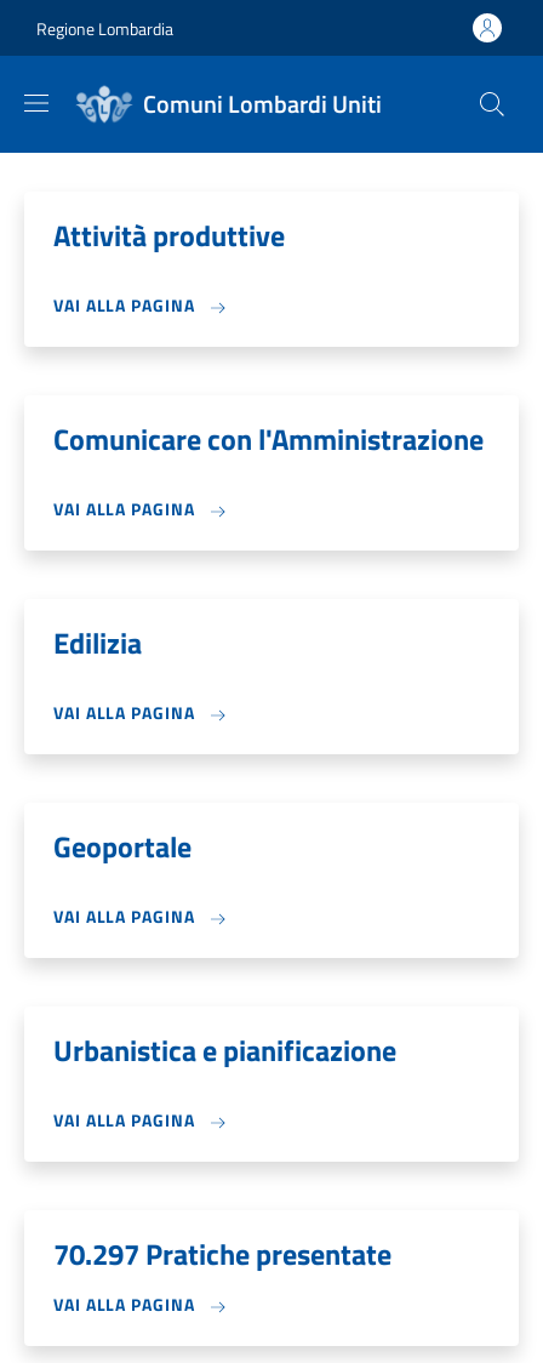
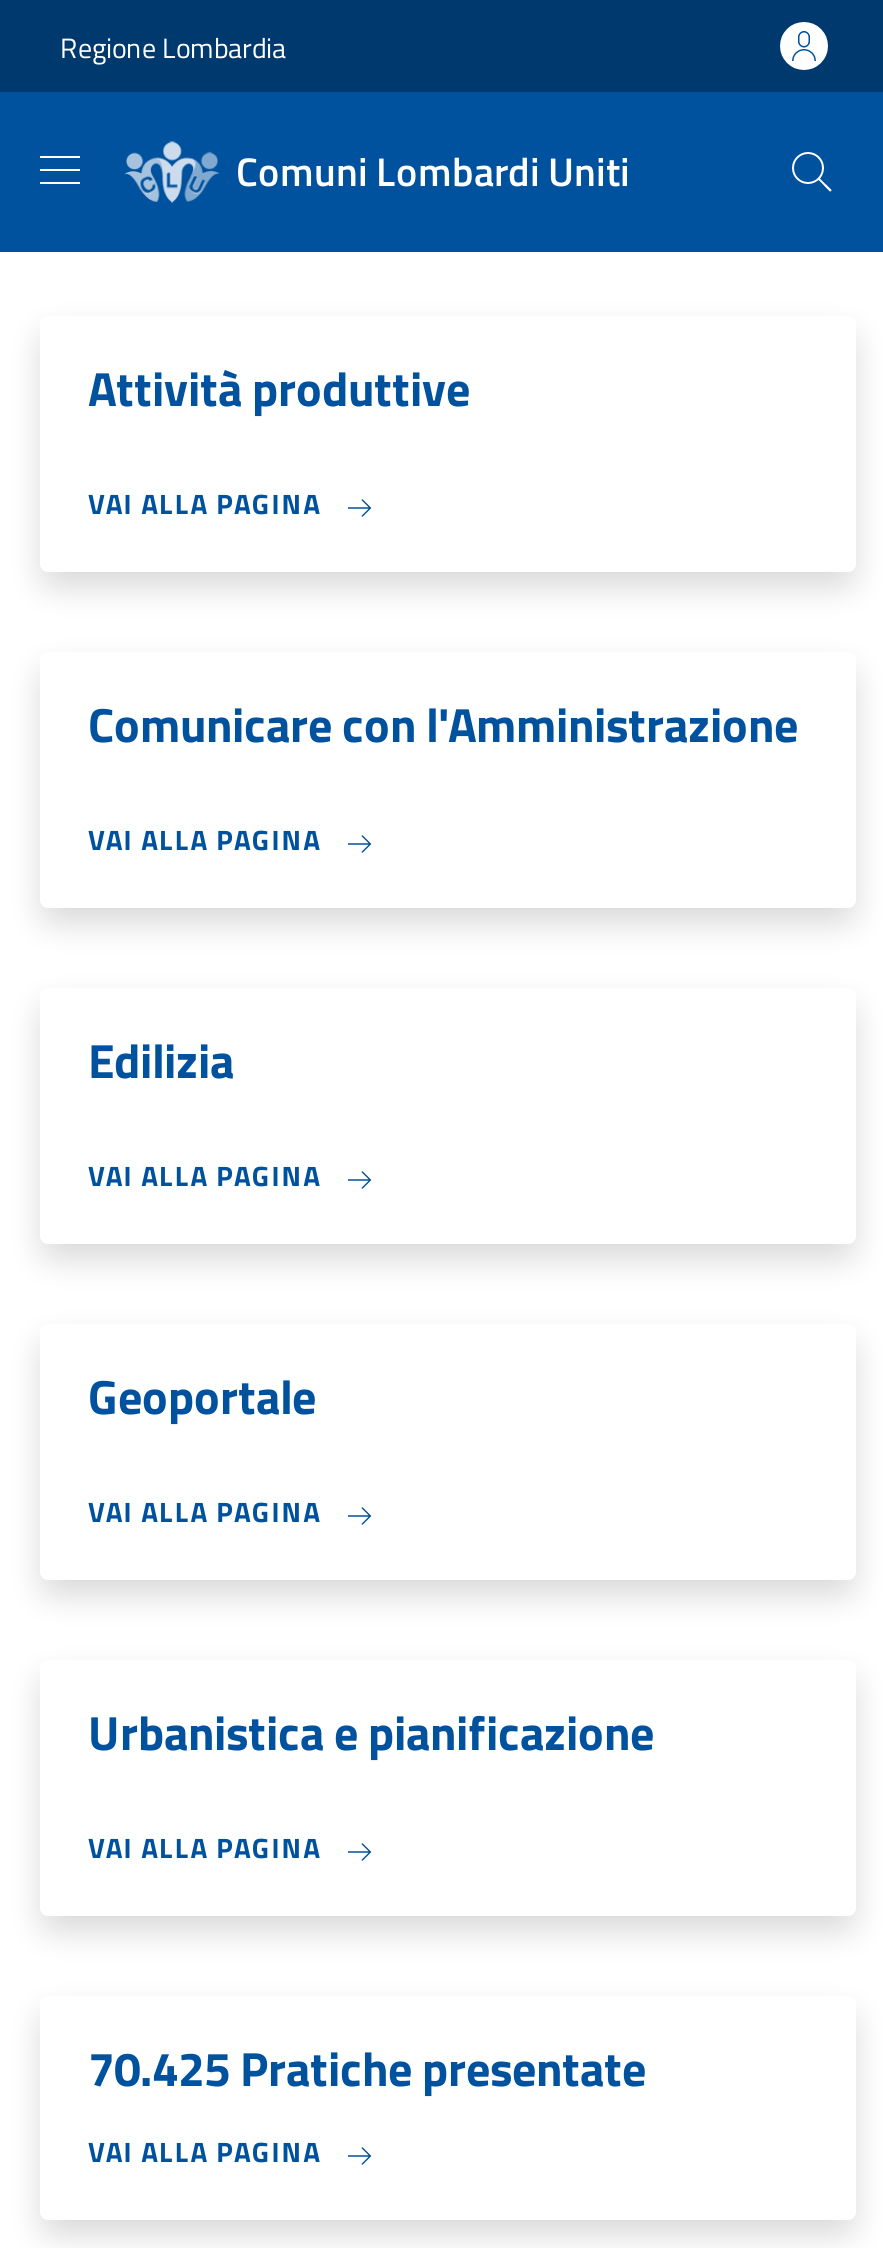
[53,1232,391,1276] 70.297 Pratiche presentate -> [88,2032,646,2104] 70.425 Pratiche presentate

